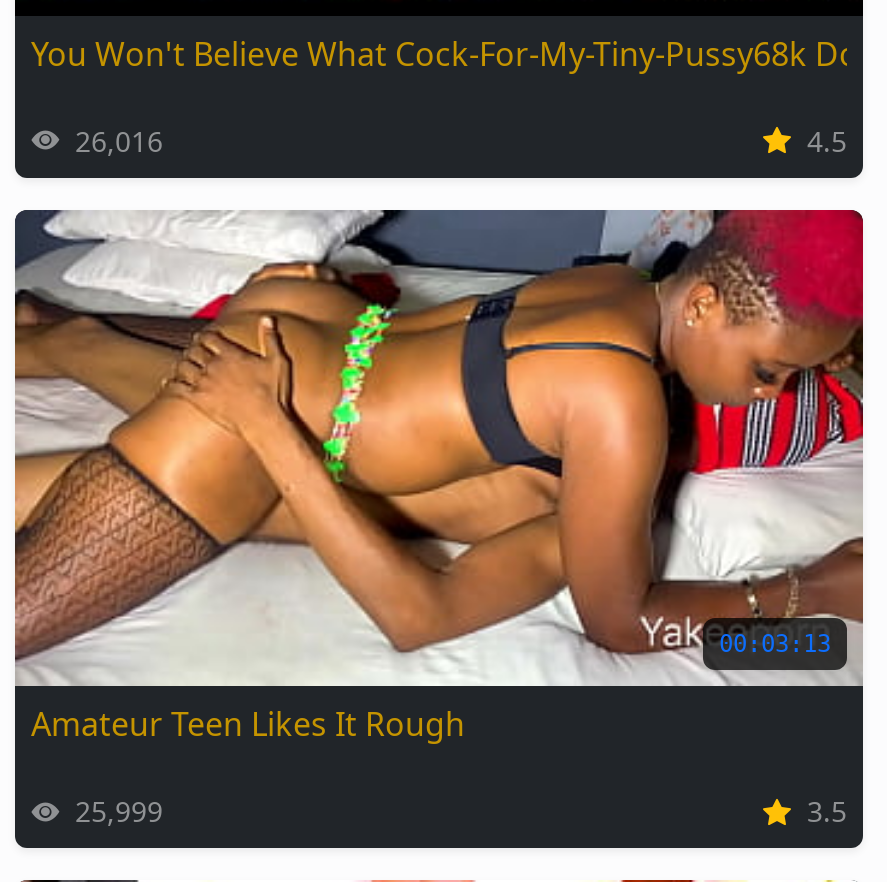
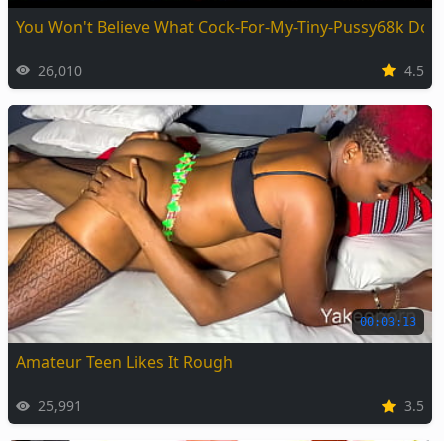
[67,121,163,159] 26,016 -> [34,60,82,79] 26,010
[67,792,163,830] 25,999 -> [34,396,82,415] 25,991

